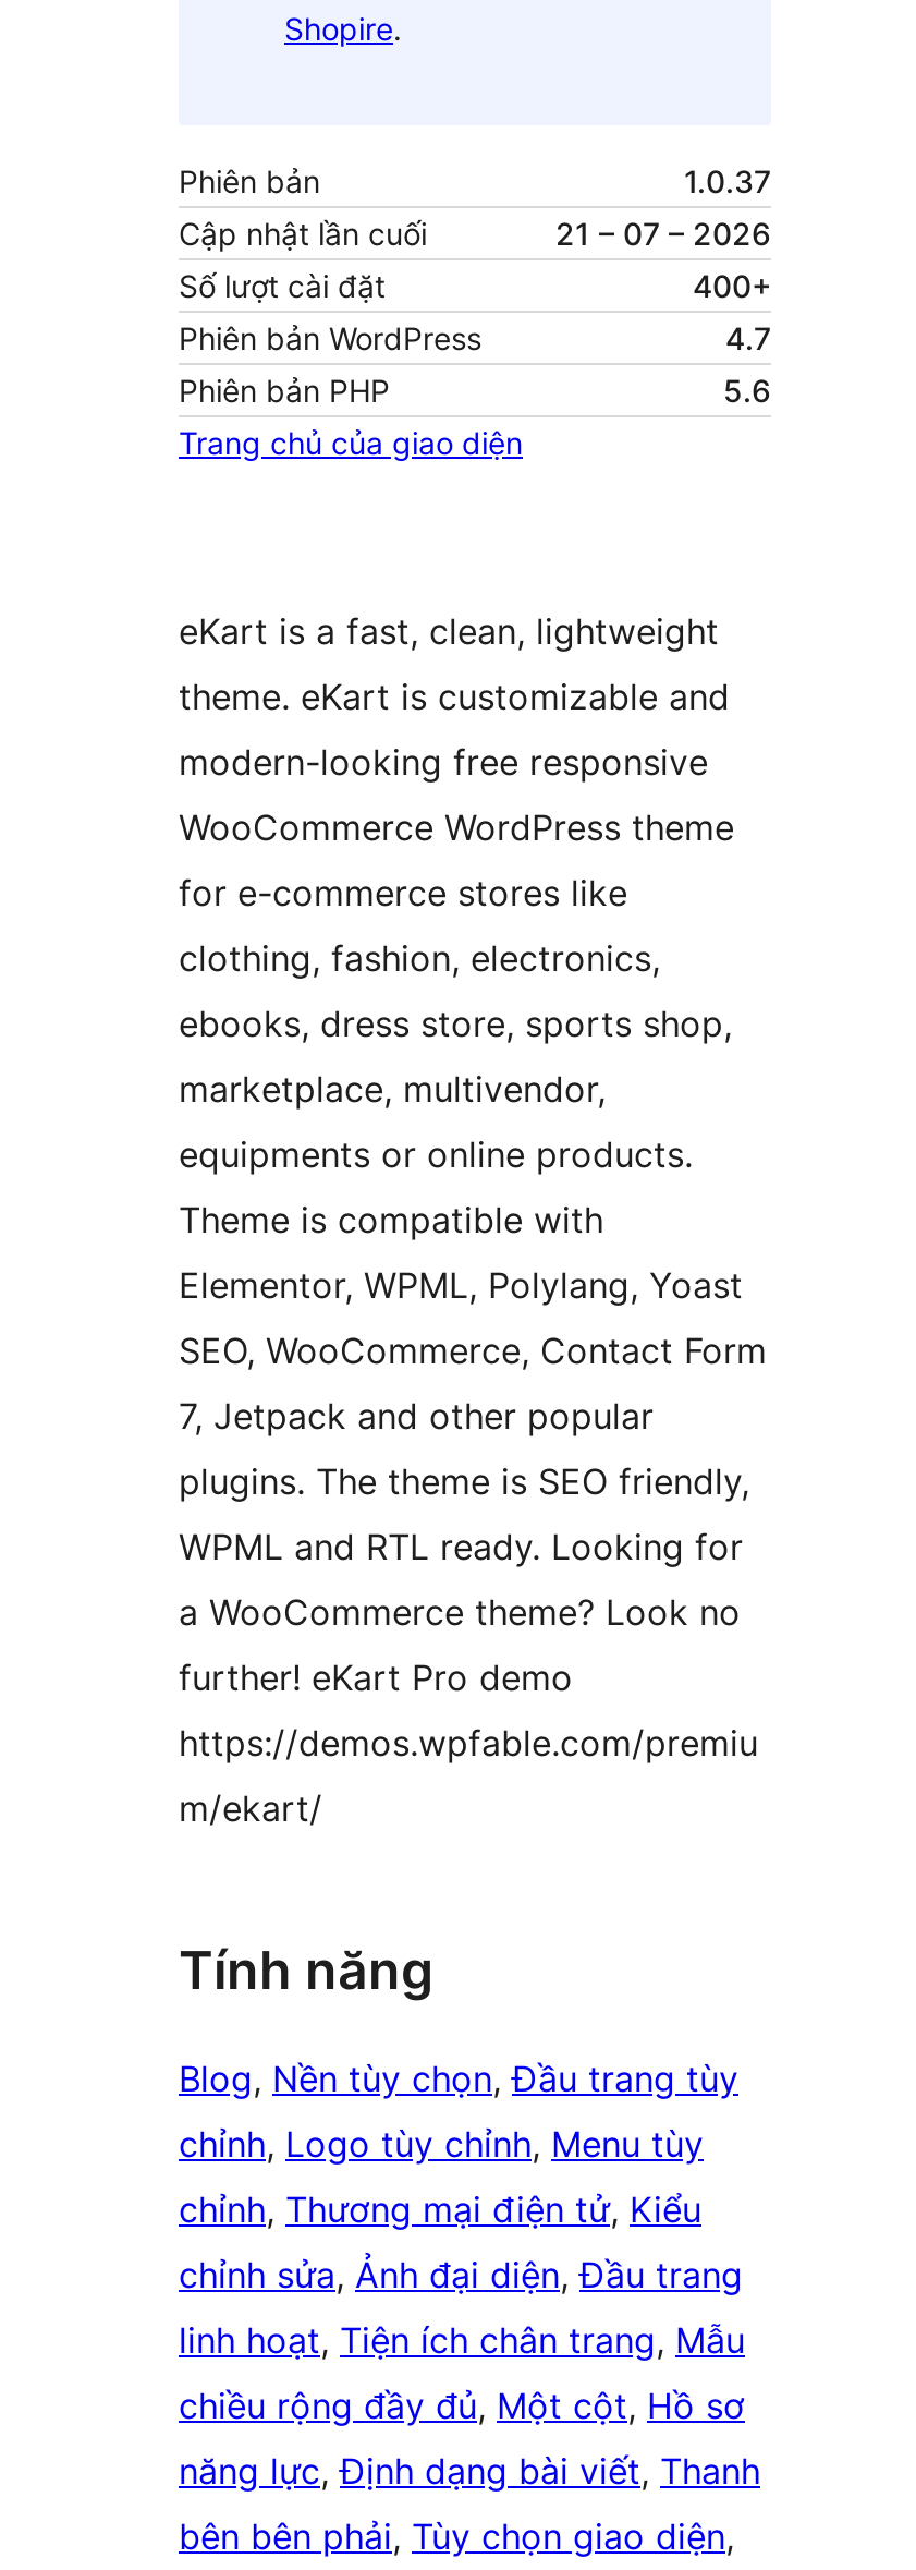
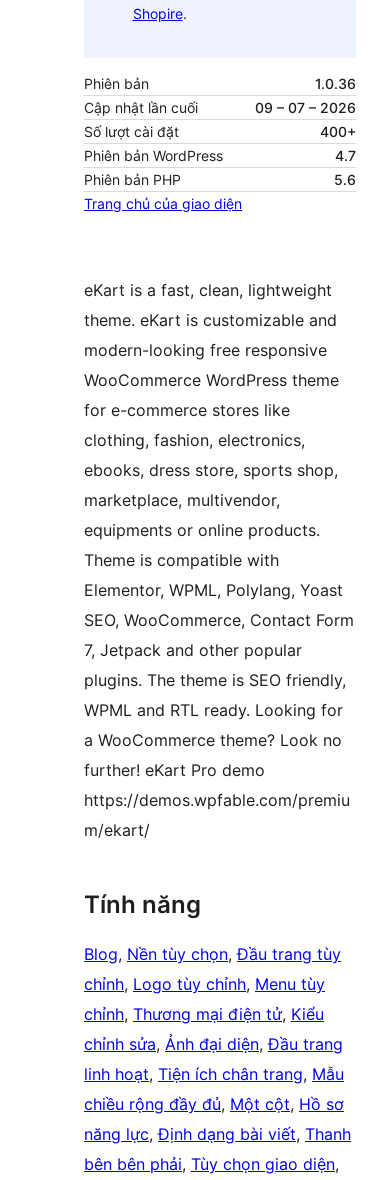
[684,163,771,200] 1.0.37 -> [315,75,356,92] 1.0.36
[555,215,771,252] 21 – 07 – 2026 -> [255,99,356,116] 09 – 07 – 2026

